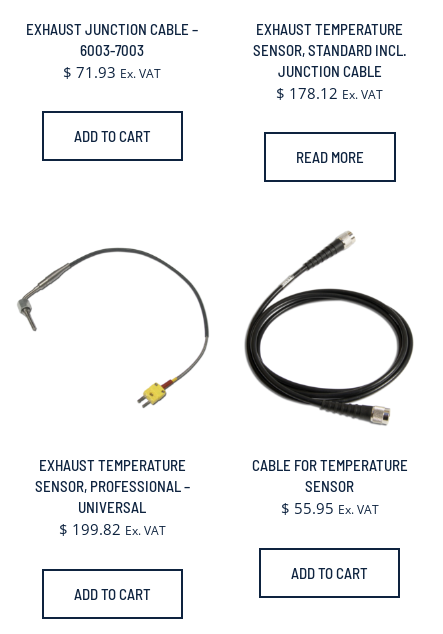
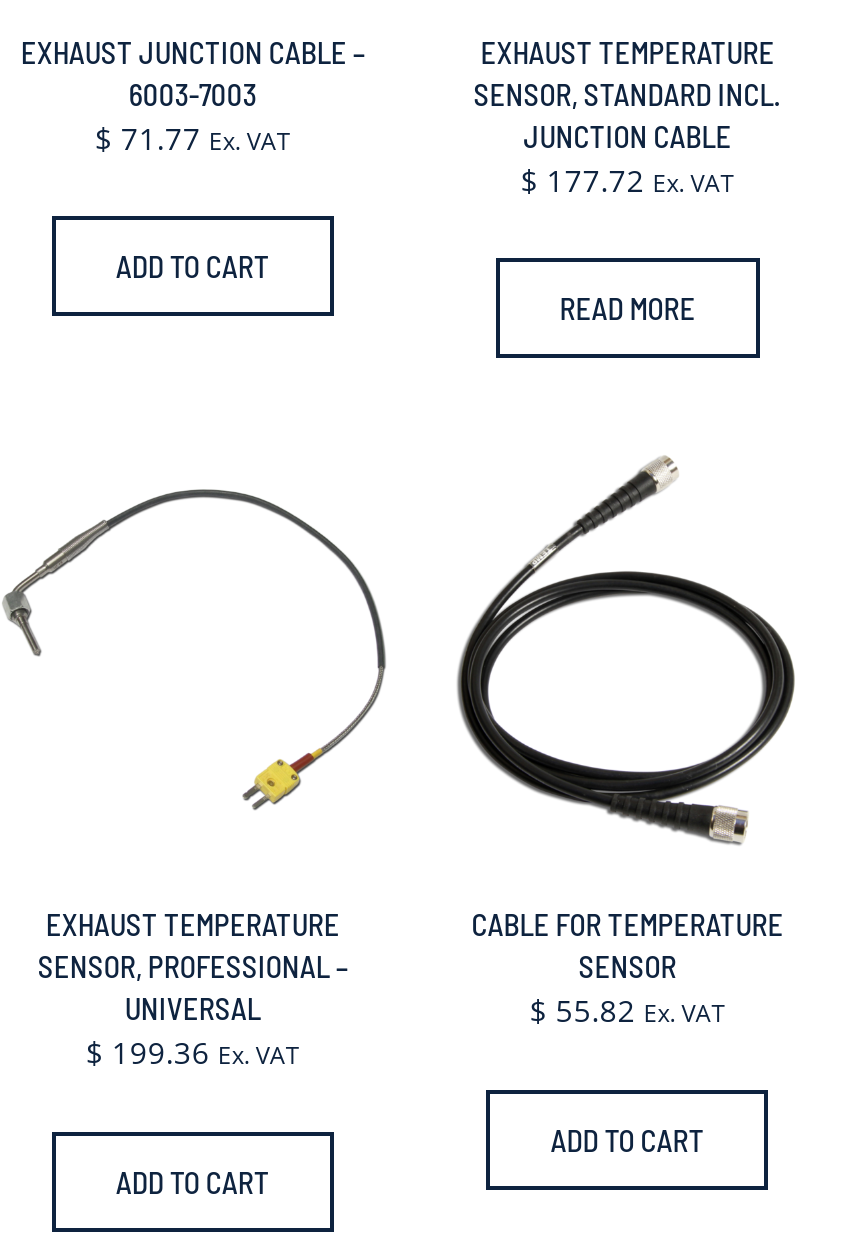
[63,62,161,82] $71.93 Ex. VAT -> [95,117,291,157] $71.77 Ex. VAT
[276,83,383,103] $178.12 Ex. VAT -> [520,159,734,199] $177.72 Ex. VAT
[281,498,379,518] $55.95 Ex. VAT -> [529,990,725,1030] $55.82 Ex. VAT
[59,519,166,539] $199.82 Ex. VAT -> [86,1032,300,1072] $199.36 Ex. VAT

